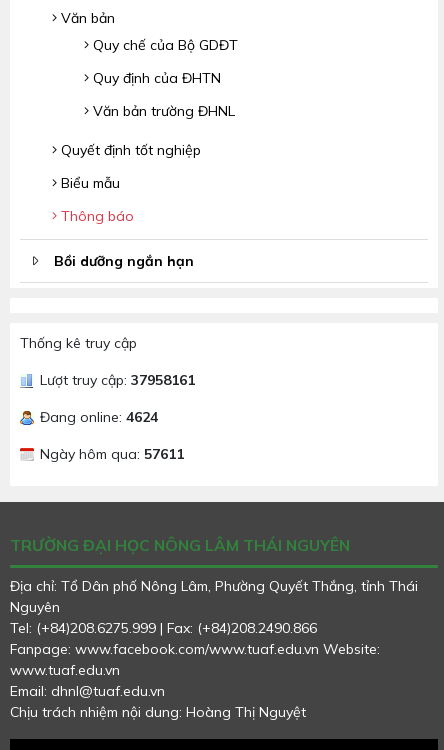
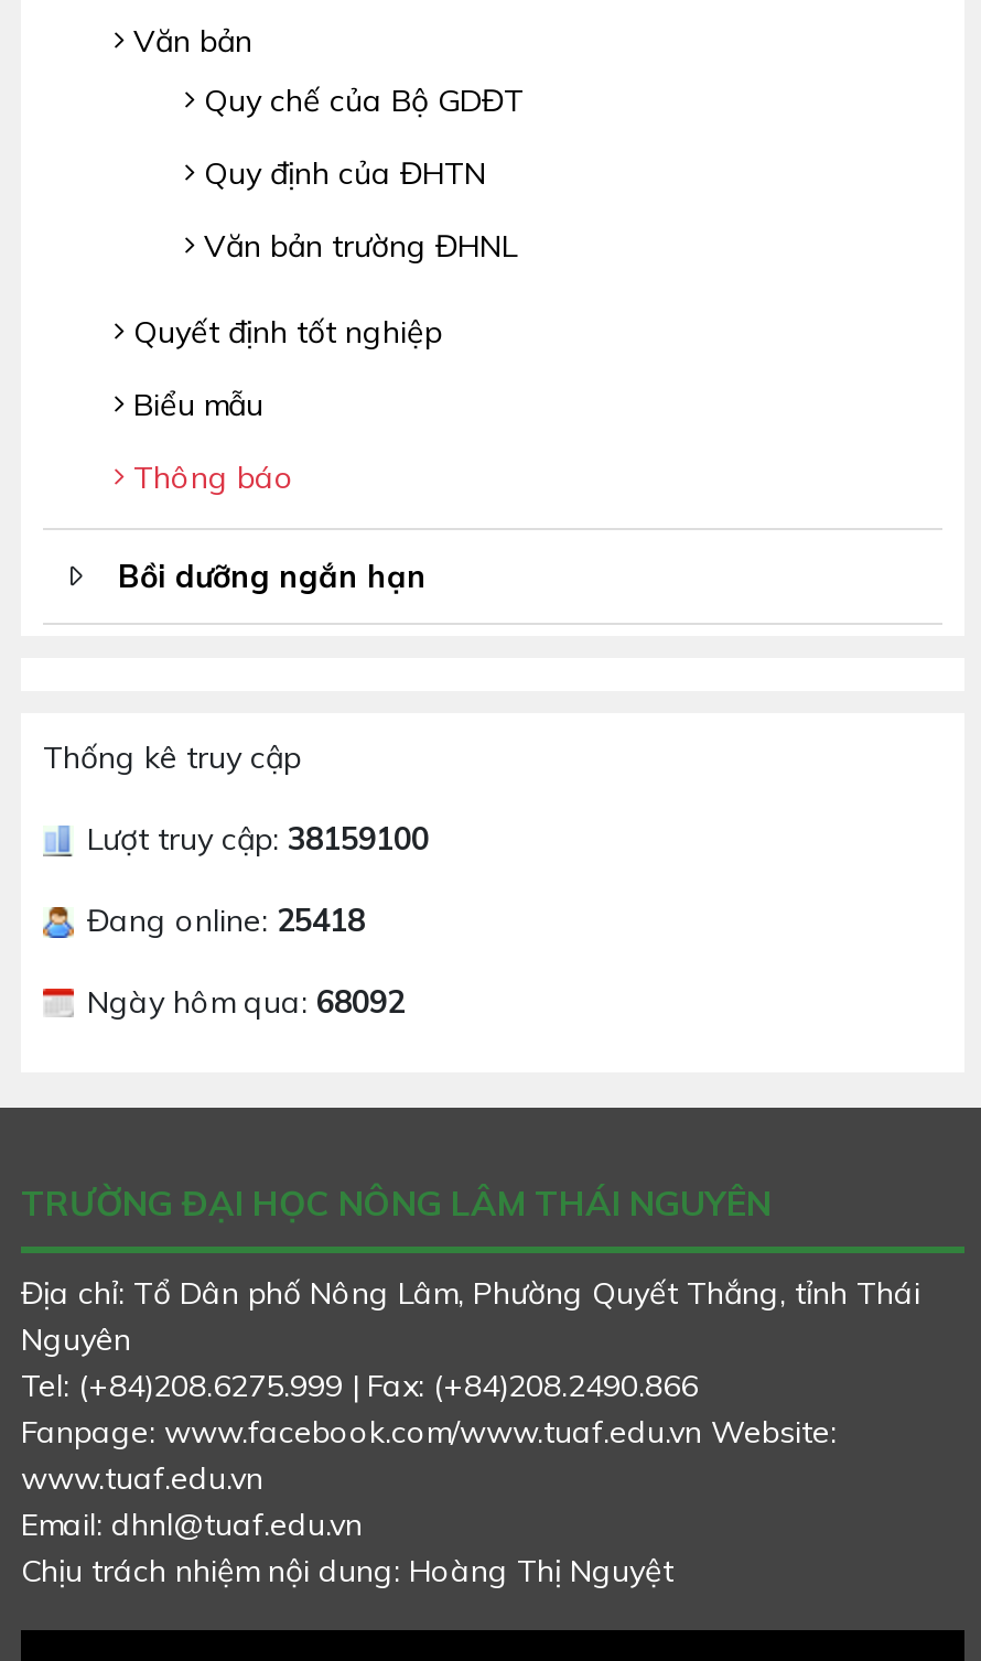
[40,371,195,389] Lượt truy cập: 37958161 -> [87,819,429,858] Lượt truy cập: 38159100
[40,408,158,426] Đang online: 4624 -> [87,900,365,940] Đang online: 25418
[40,445,184,463] Ngày hôm qua: 57611 -> [87,982,405,1022] Ngày hôm qua: 68092

